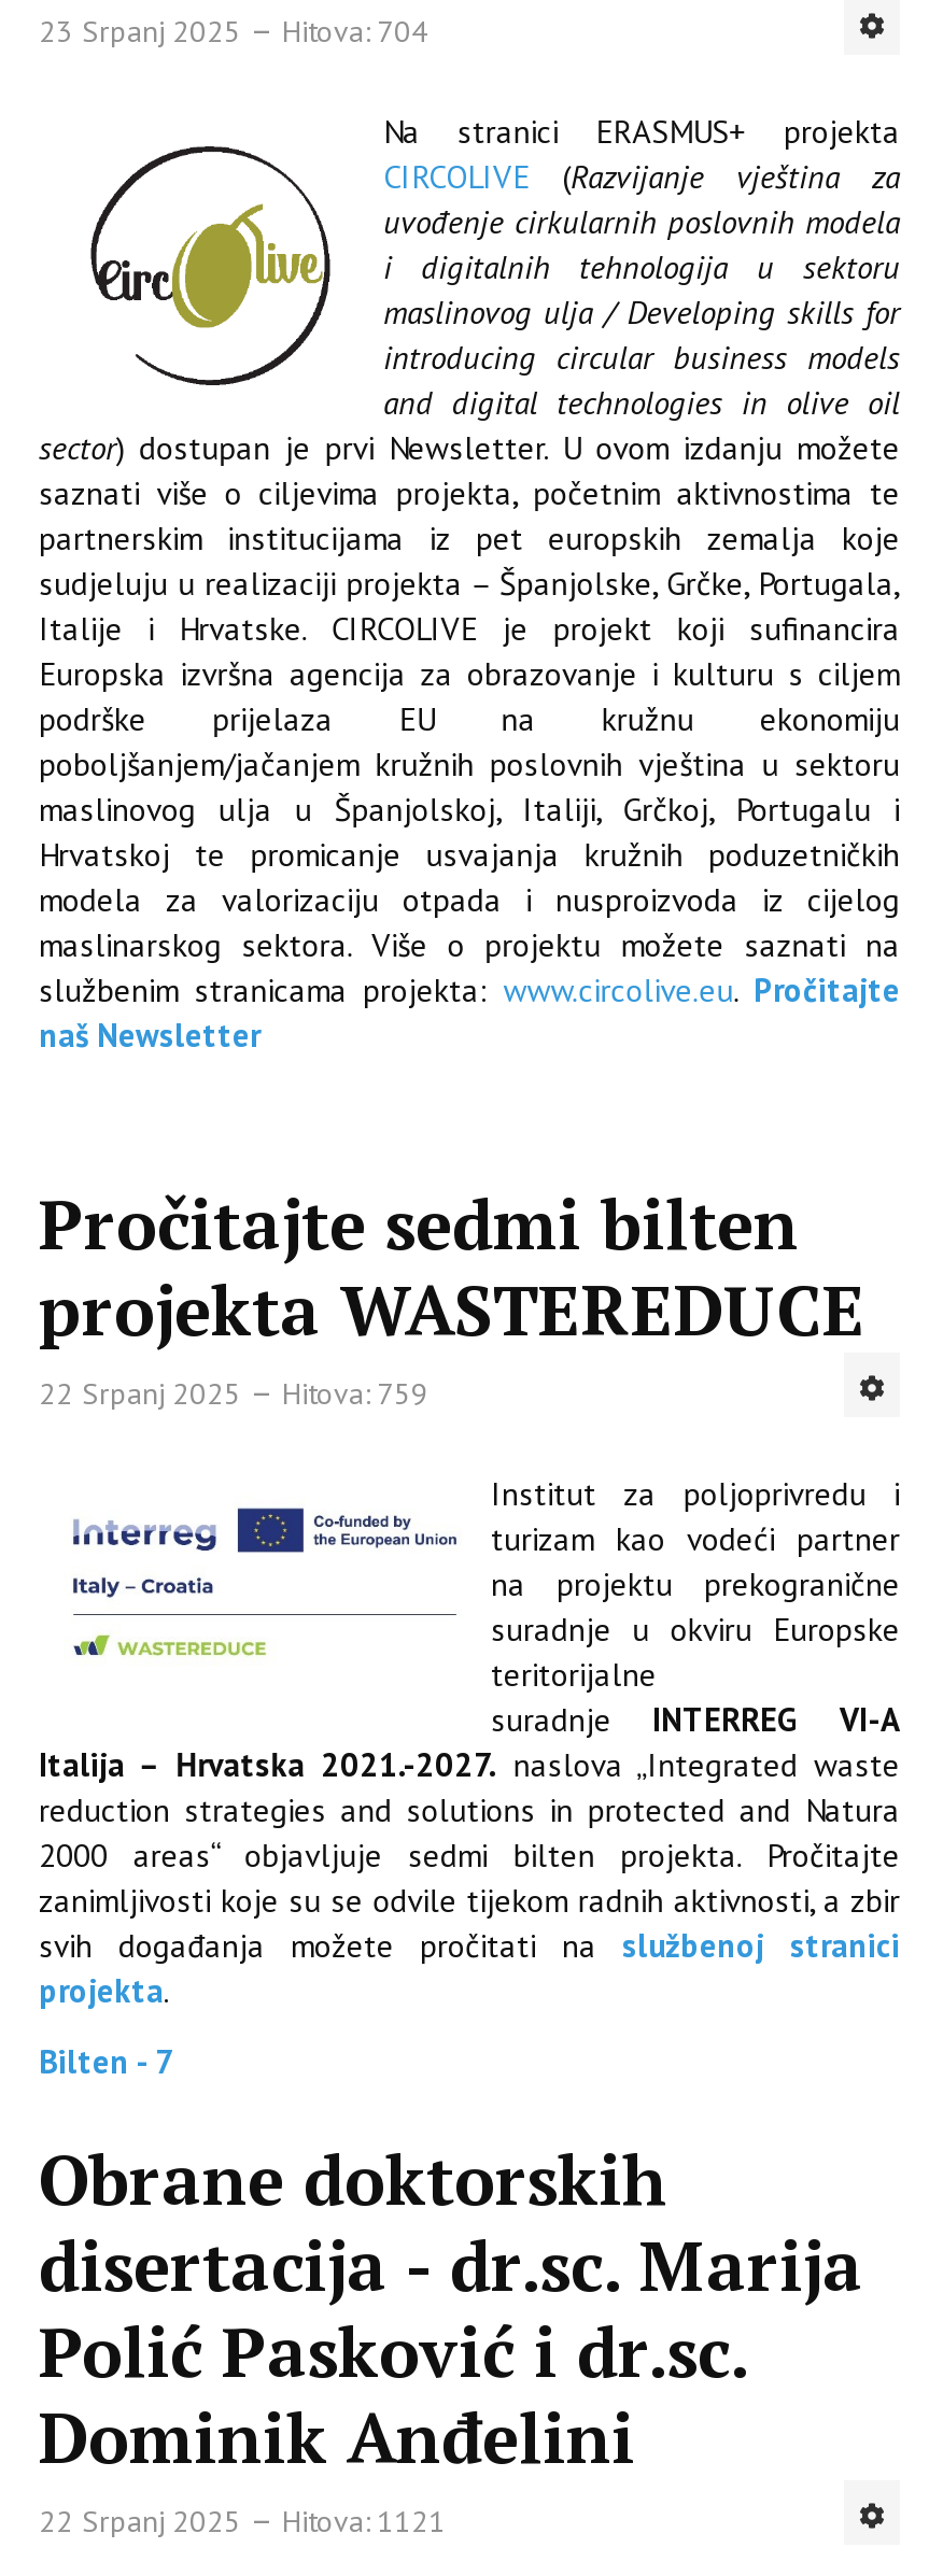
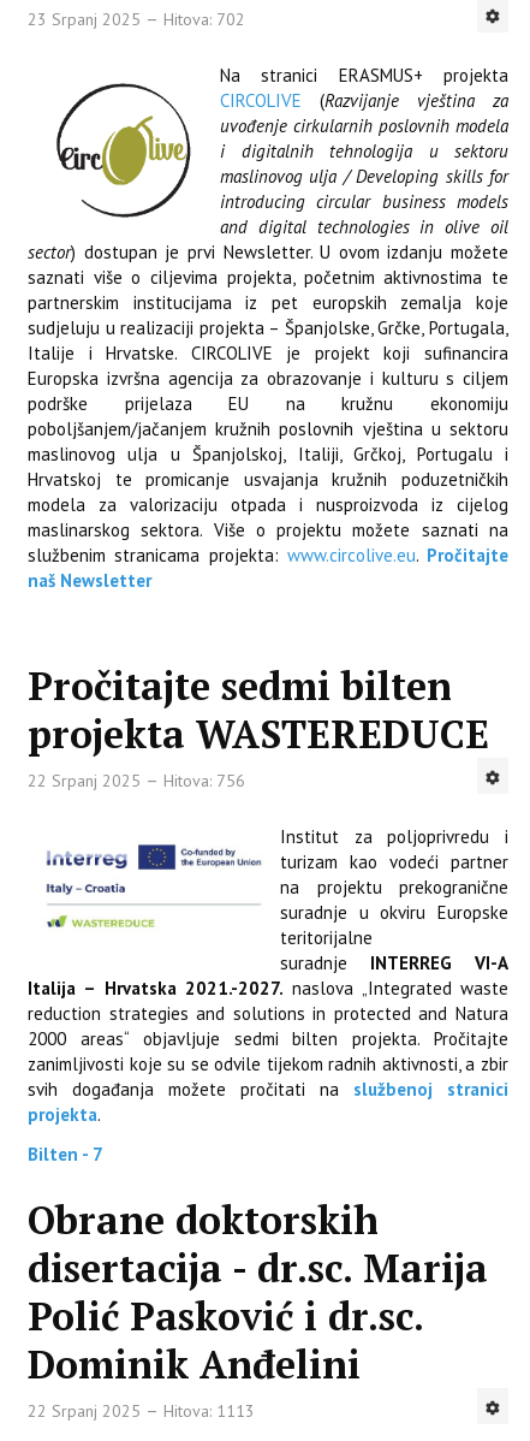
[39,12,428,51] 23 Srpanj 2025 Hitova: 704 -> [28,8,245,30] 23 Srpanj 2025 Hitova: 702
[39,1374,428,1413] 22 Srpanj 2025 Hitova: 759 -> [28,770,245,791] 22 Srpanj 2025 Hitova: 756
[39,2502,446,2540] 22 Srpanj 2025 Hitova: 1121 -> [28,1400,255,1422] 22 Srpanj 2025 Hitova: 1113

